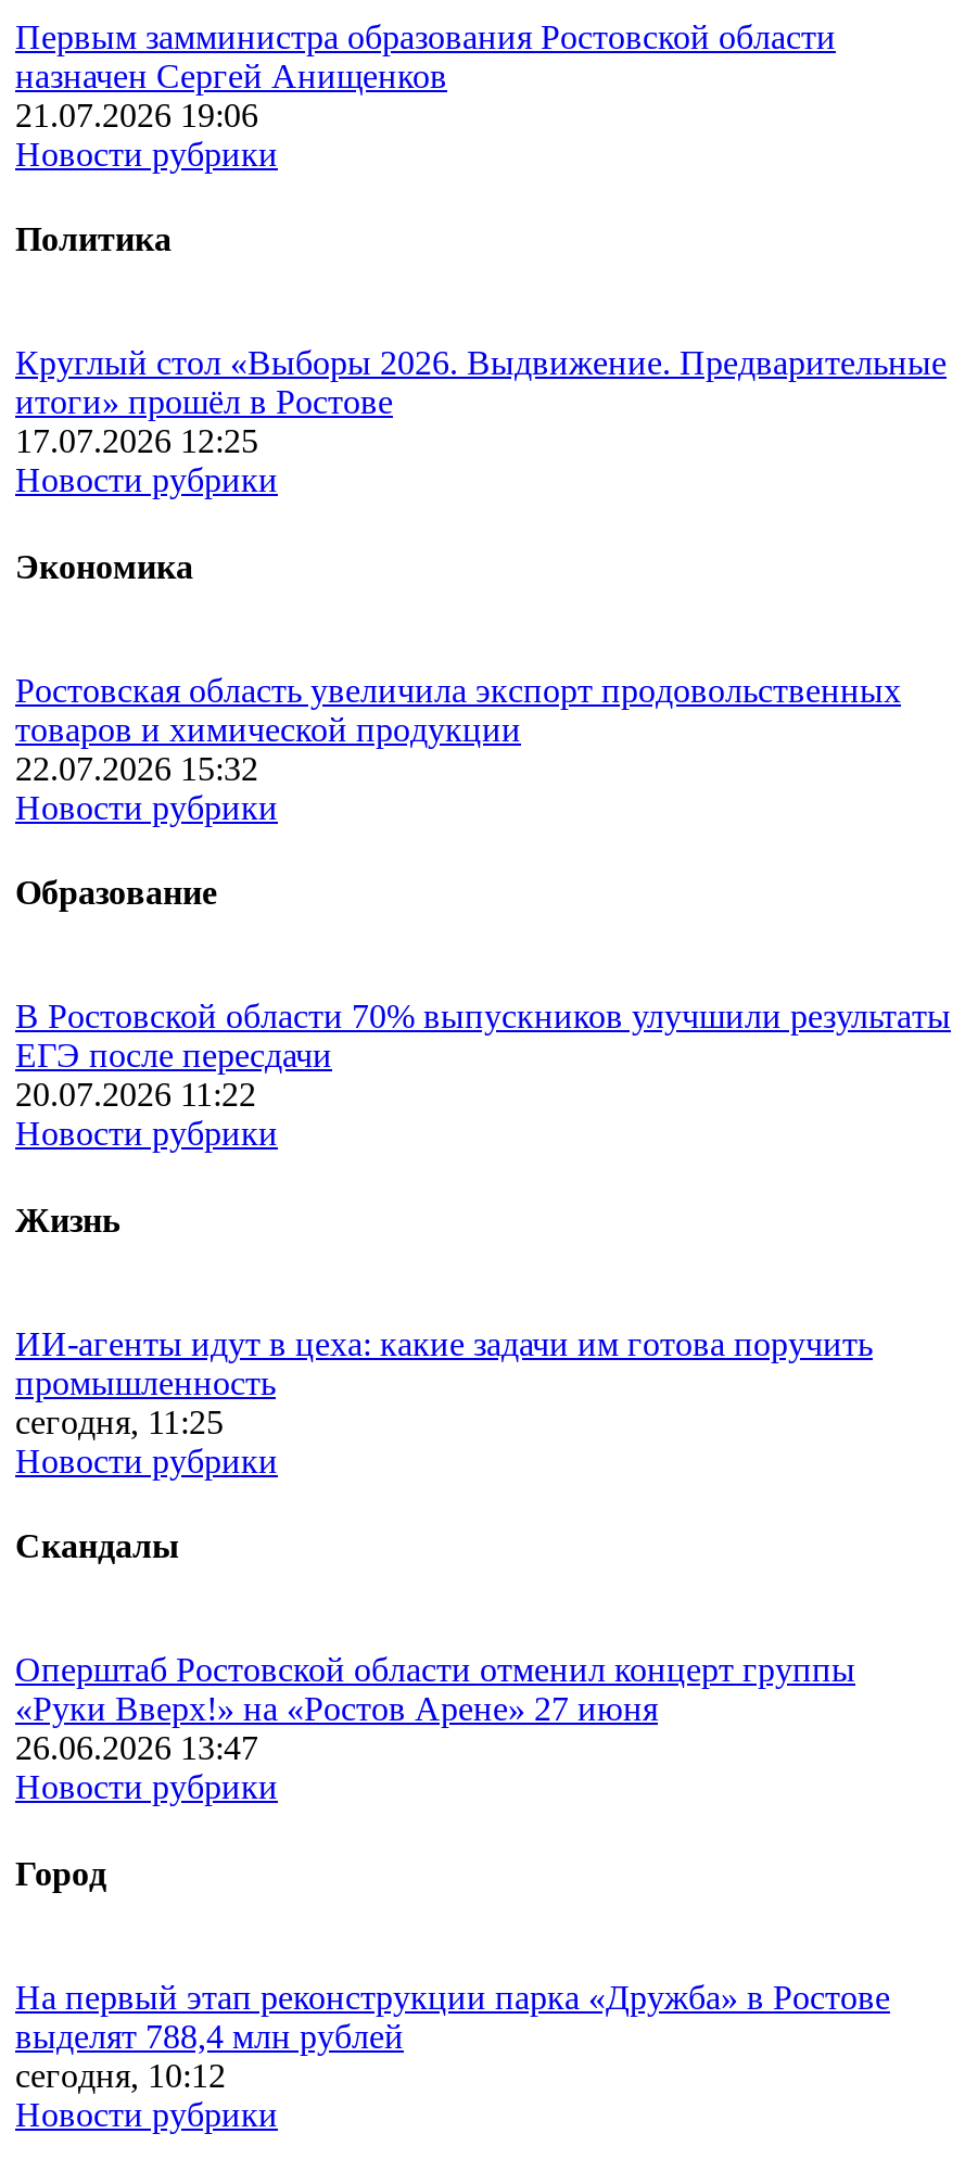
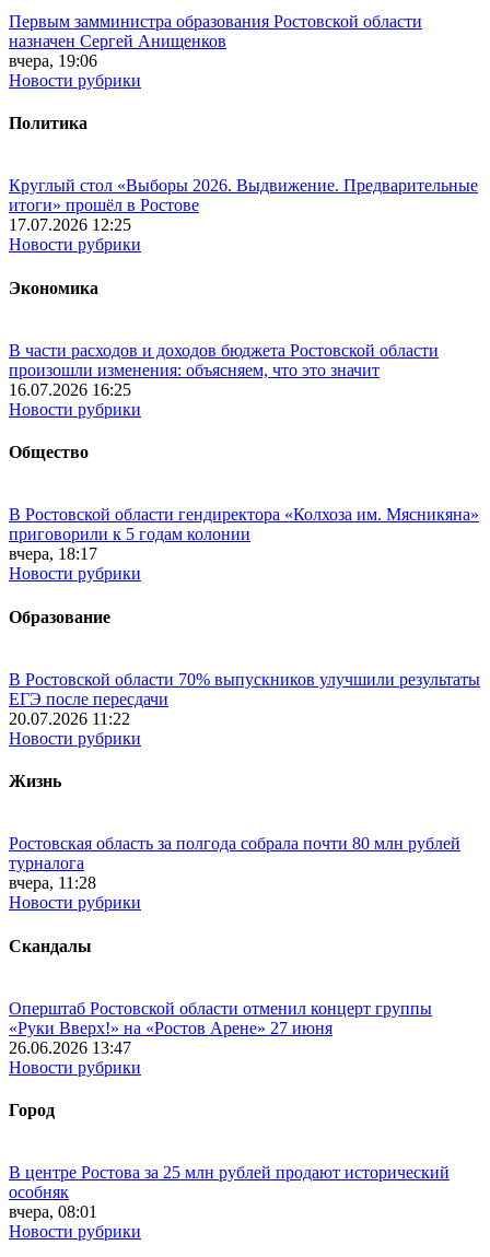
[15,96,258,133] 21.07.2026 19:06 -> [9,51,97,70] вчера, 19:06
[15,671,901,787] Ростовская область увеличила экспорт продовольственных | товаров и химической продукции | 22.07.2026 15:32 -> [9,341,479,563] В части расходов и доходов бюджета Ростовской области | произошли изменения: объясняем, что это значит | 16.07.2026 16:25 | Новости рубрики | Общество | В Ростовской области гендиректора «Колхоза им. Мясникяна» | приговорили к 5 годам колонии | вчера, 18:17
[15,1325,873,1440] ИИ-агенты идут в цеха: какие задачи им готова поручить | промышленность | сегодня, 11:25 -> [9,834,460,892] Ростовская область за полгода собрала почти 80 млн рублей | турналога | вчера, 11:28
[15,1979,890,2094] На первый этап реконструкции парка «Дружба» в Ростове | выделят 788,4 млн рублей | сегодня, 10:12 -> [9,1164,450,1221] В центре Ростова за 25 млн рублей продают исторический | особняк | вчера, 08:01

